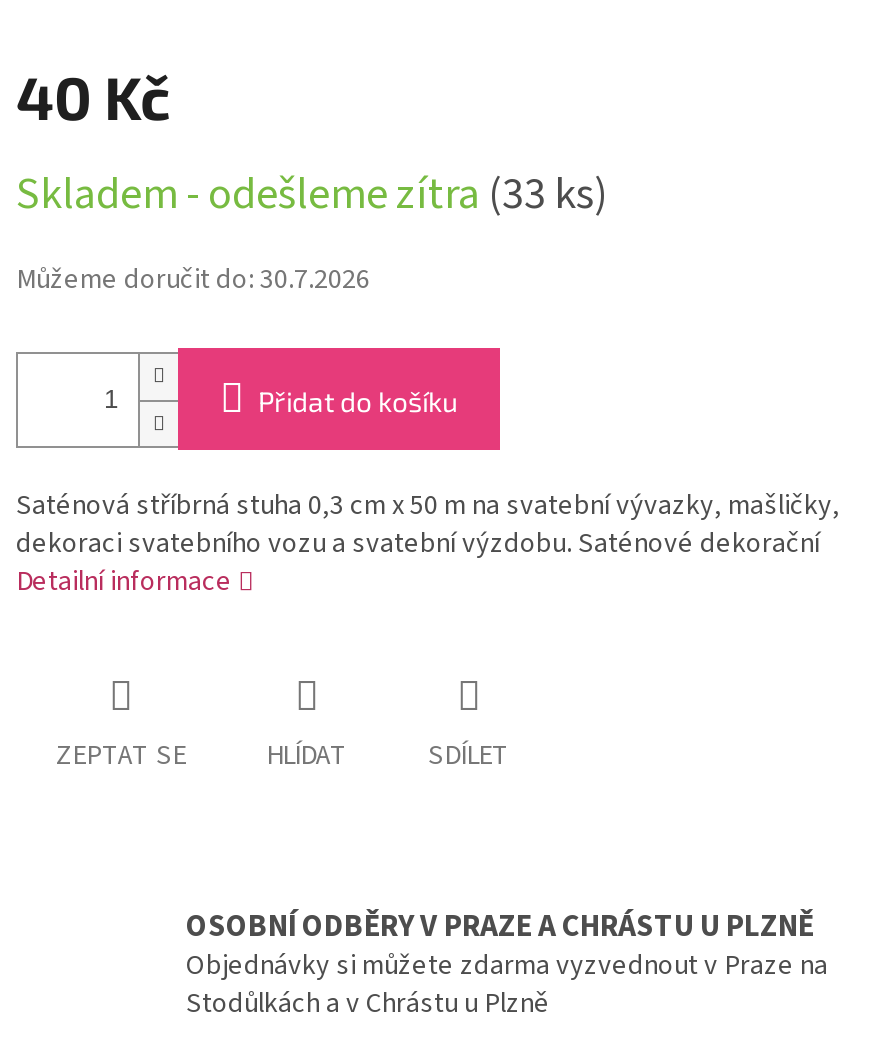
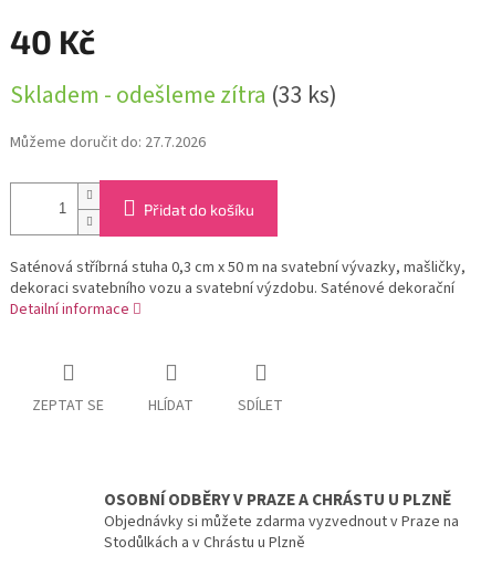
[16,261,370,301] Můžeme doručit do: 30.7.2026 -> [10,132,206,154] Můžeme doručit do: 27.7.2026

